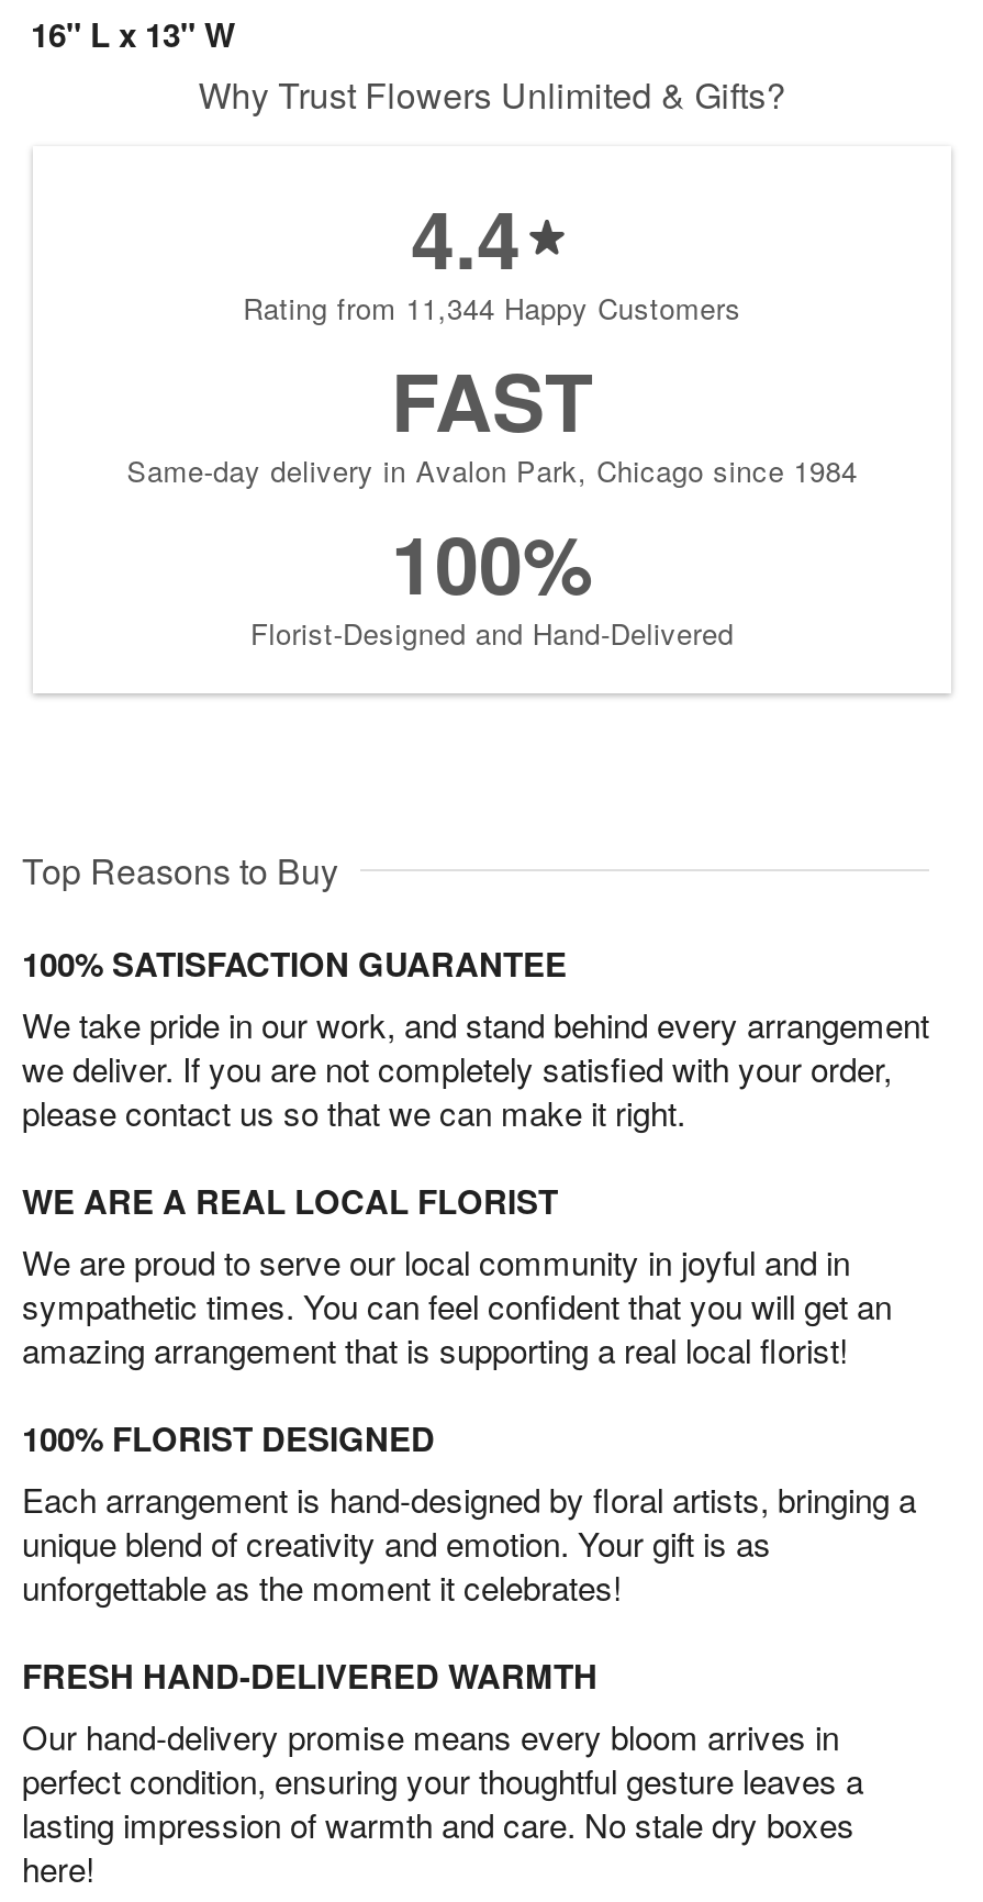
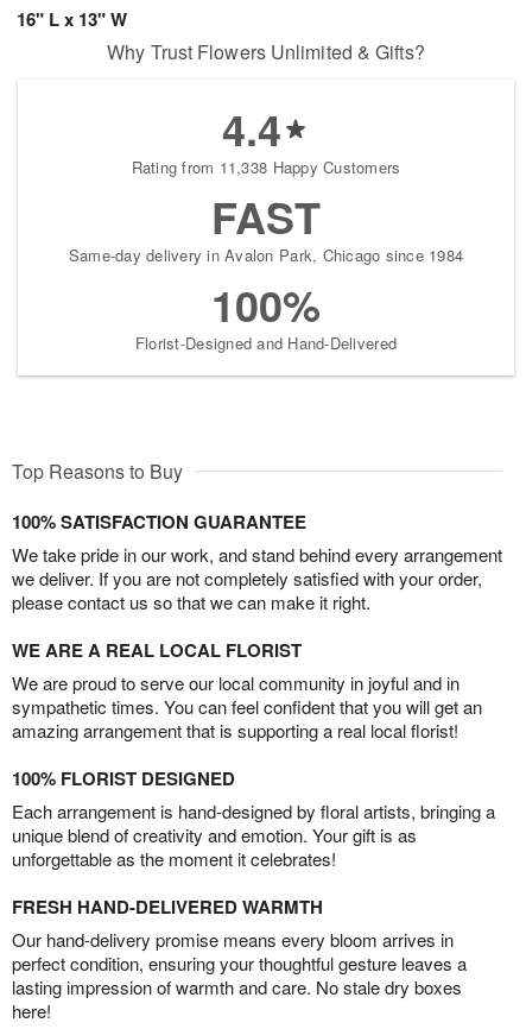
[243,288,741,329] Rating from 11,344 Happy Customers -> [131,156,401,179] Rating from 11,338 Happy Customers

